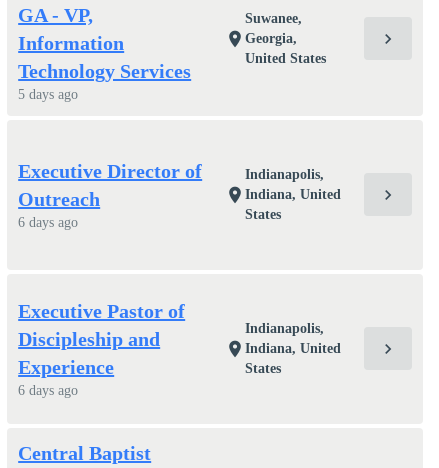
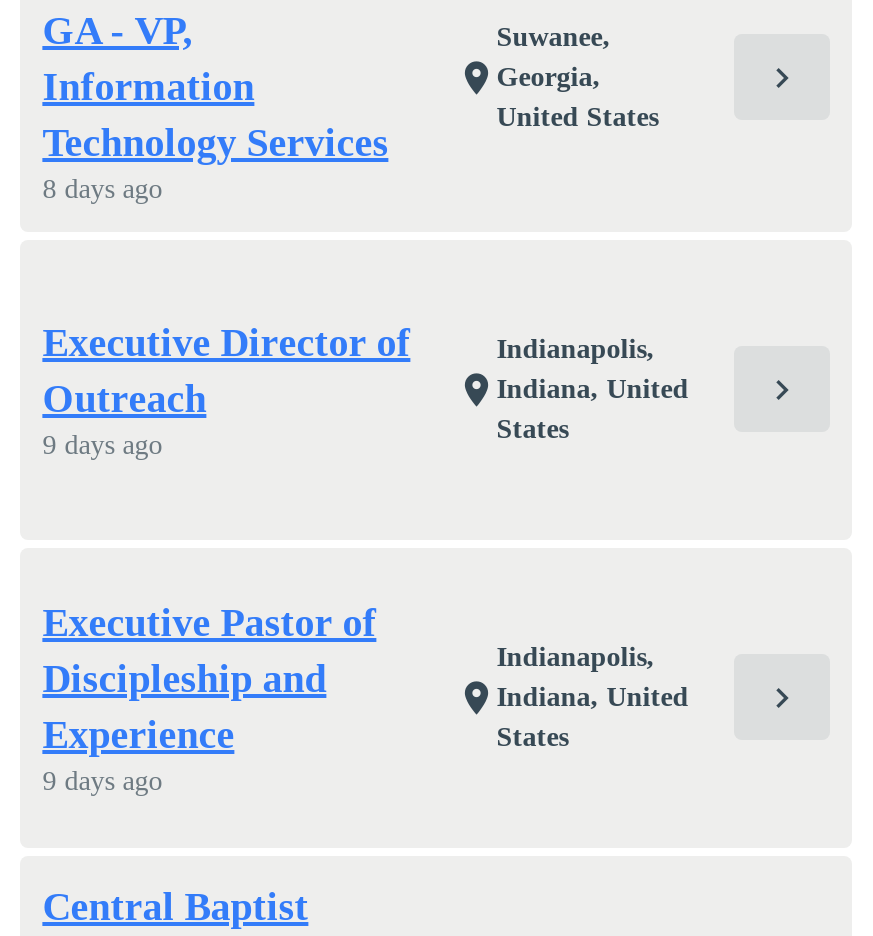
[18,87,78,102] 5 days ago -> [42,174,162,204] 8 days ago
[18,215,78,230] 6 days ago -> [42,430,162,460] 9 days ago
[18,383,78,398] 6 days ago -> [42,766,162,796] 9 days ago

